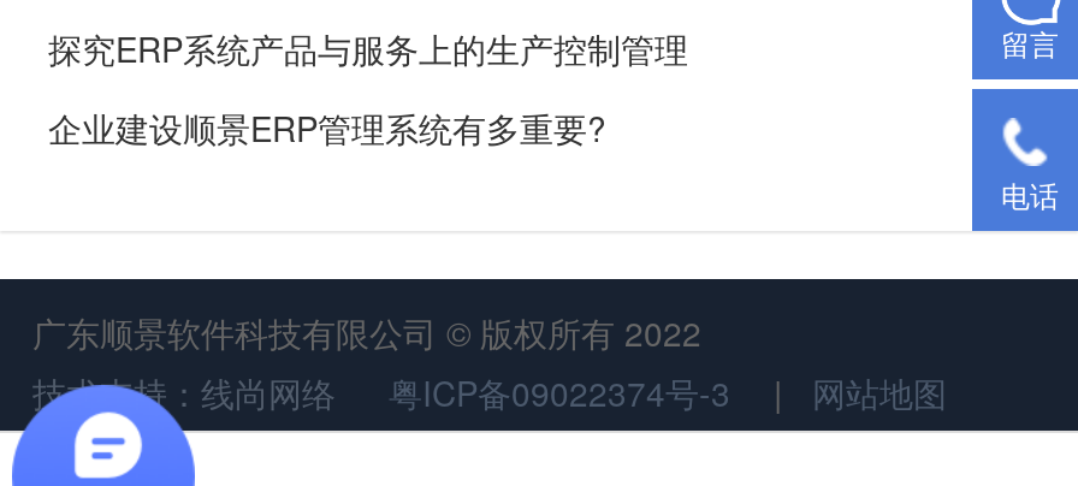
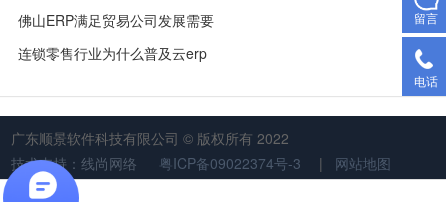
[48,24,688,72] 探究ERP系统产品与服务上的生产控制管理 -> [18,10,214,30] 佛山ERP满足贸易公司发展需要
[48,103,606,152] 企业建设顺景ERP管理系统有多重要? -> [18,43,207,63] 连锁零售行业为什么普及云erp

